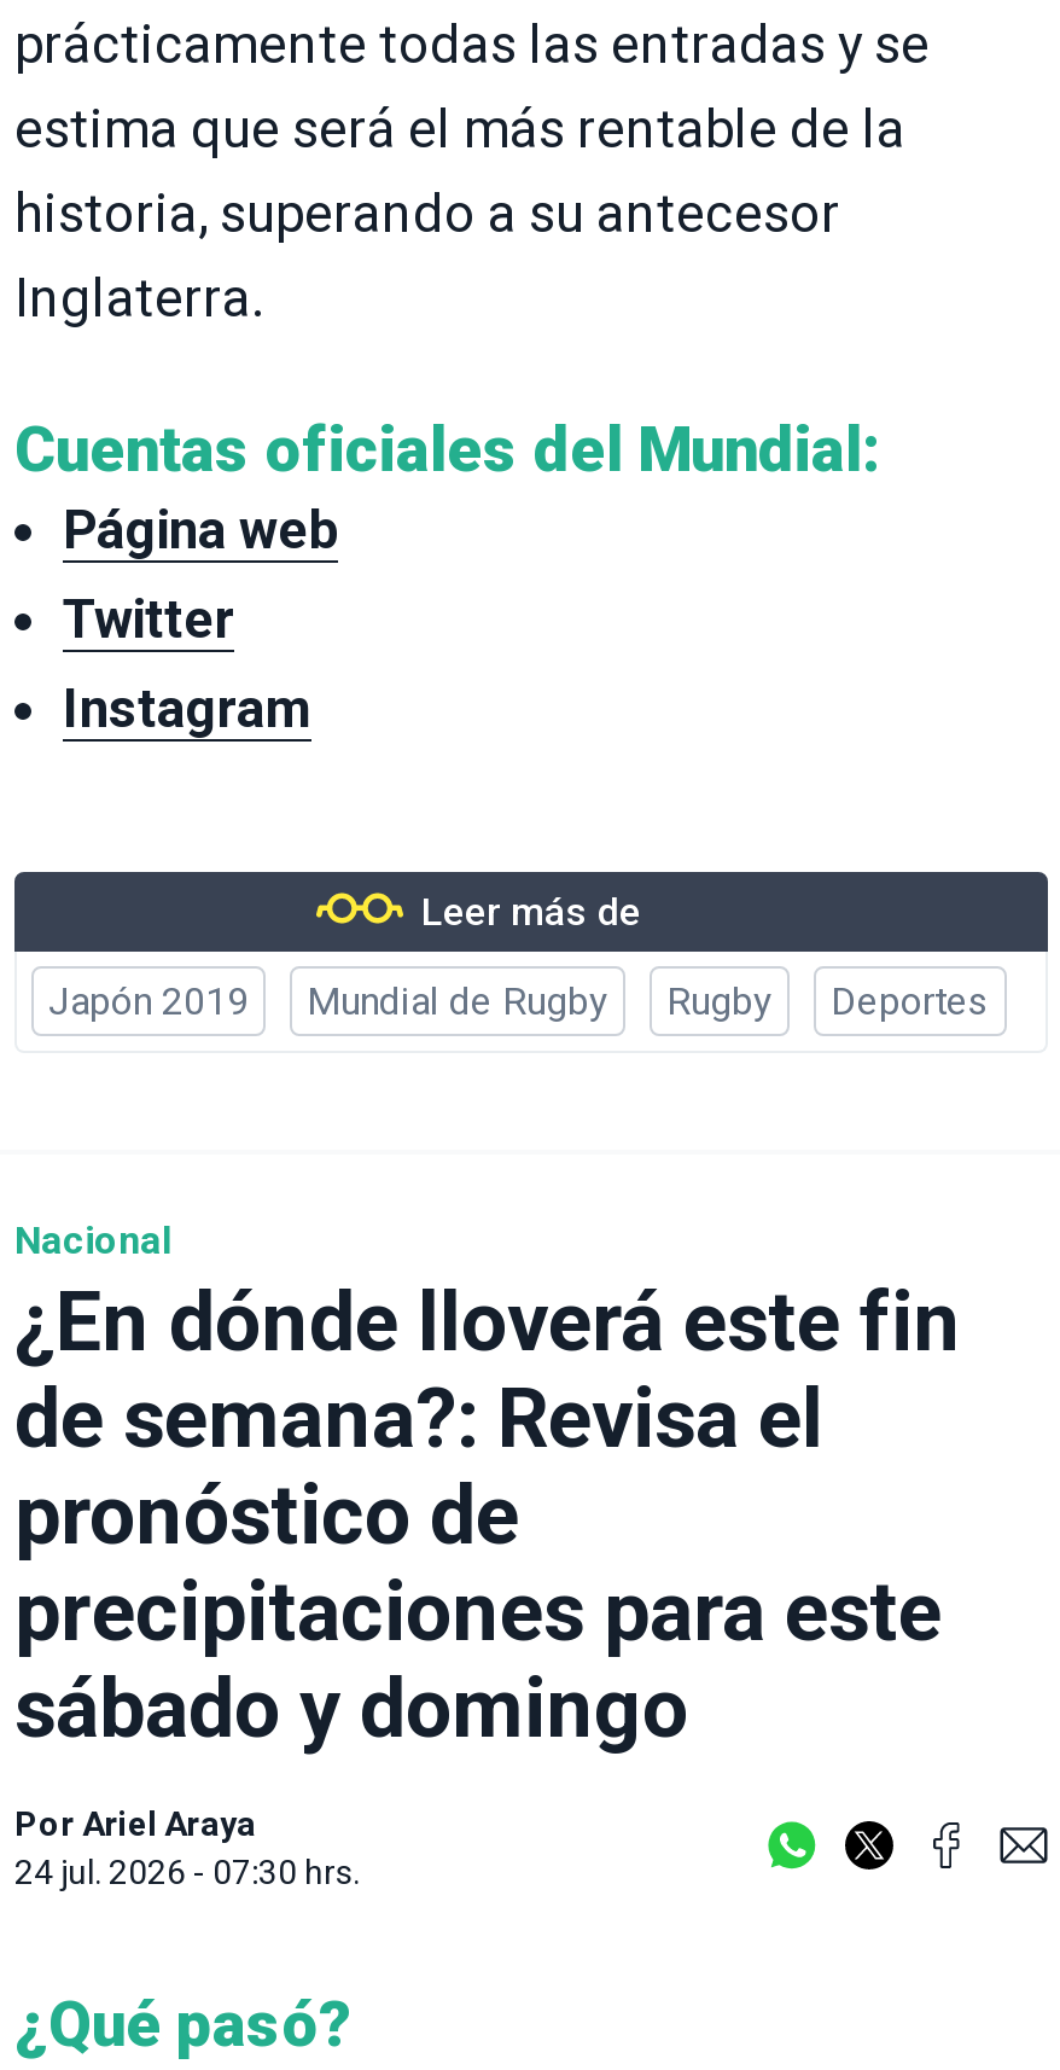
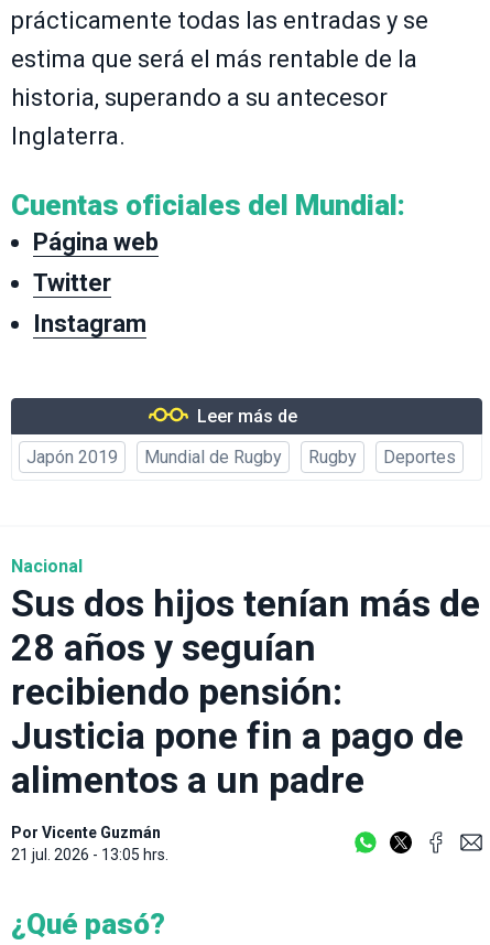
[14,1273,961,1756] ¿En dónde lloverá este fin | de semana?: Revisa el | pronóstico de | precipitaciones para este | sábado y domingo -> [11,581,480,802] Sus dos hijos tenían más de | 28 años y seguían | recibiendo pensión: | Justicia pone fin a pago de | alimentos a un padre
[14,1804,360,1891] Por Ariel Araya | 24 jul. 2026 - 07:30 hrs. -> [11,824,168,863] Por Vicente Guzmán | 21 jul. 2026 - 13:05 hrs.

